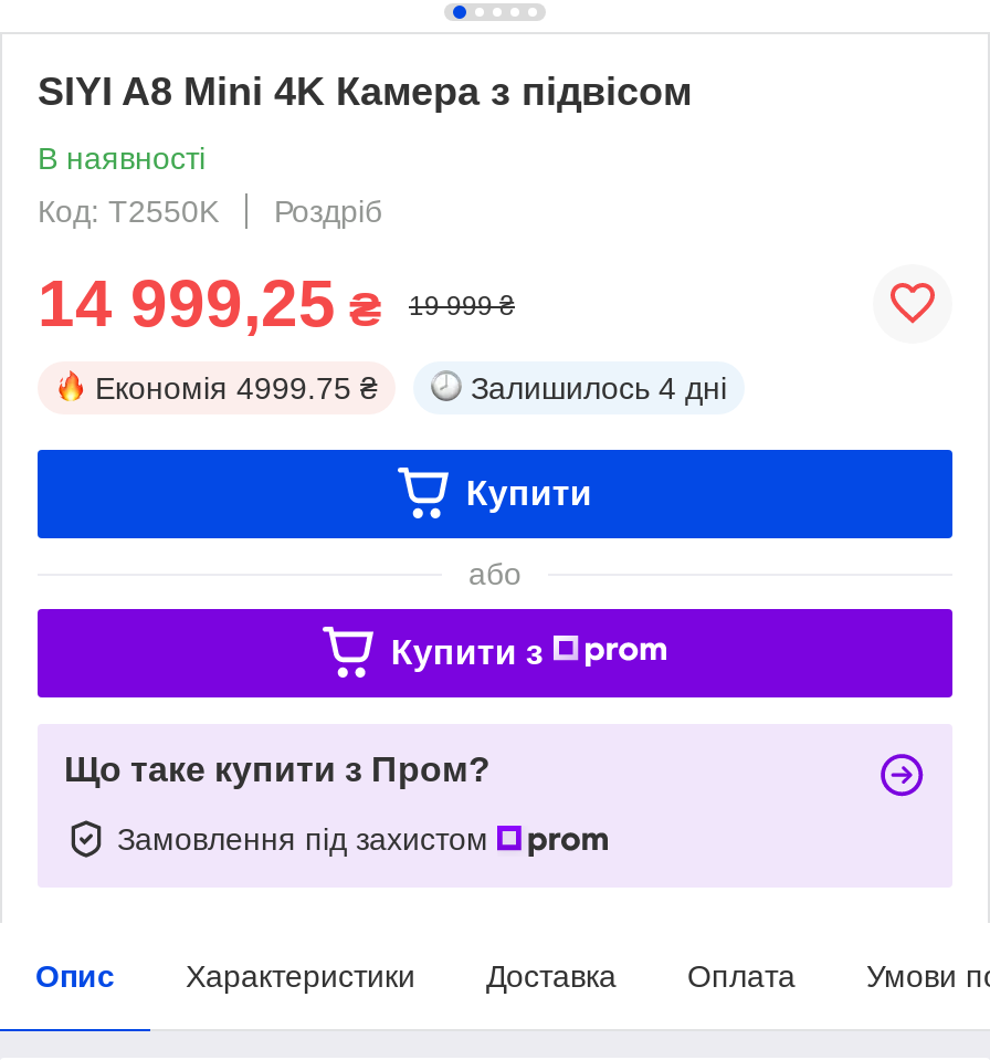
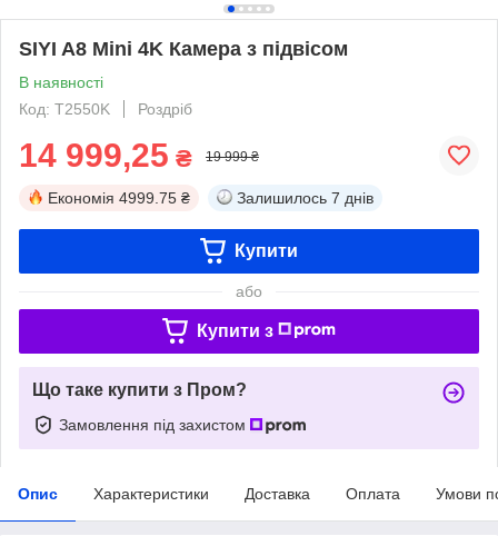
[471,370,727,405] Залишилось 4 дні -> [237,189,373,207] Залишилось 7 днів

